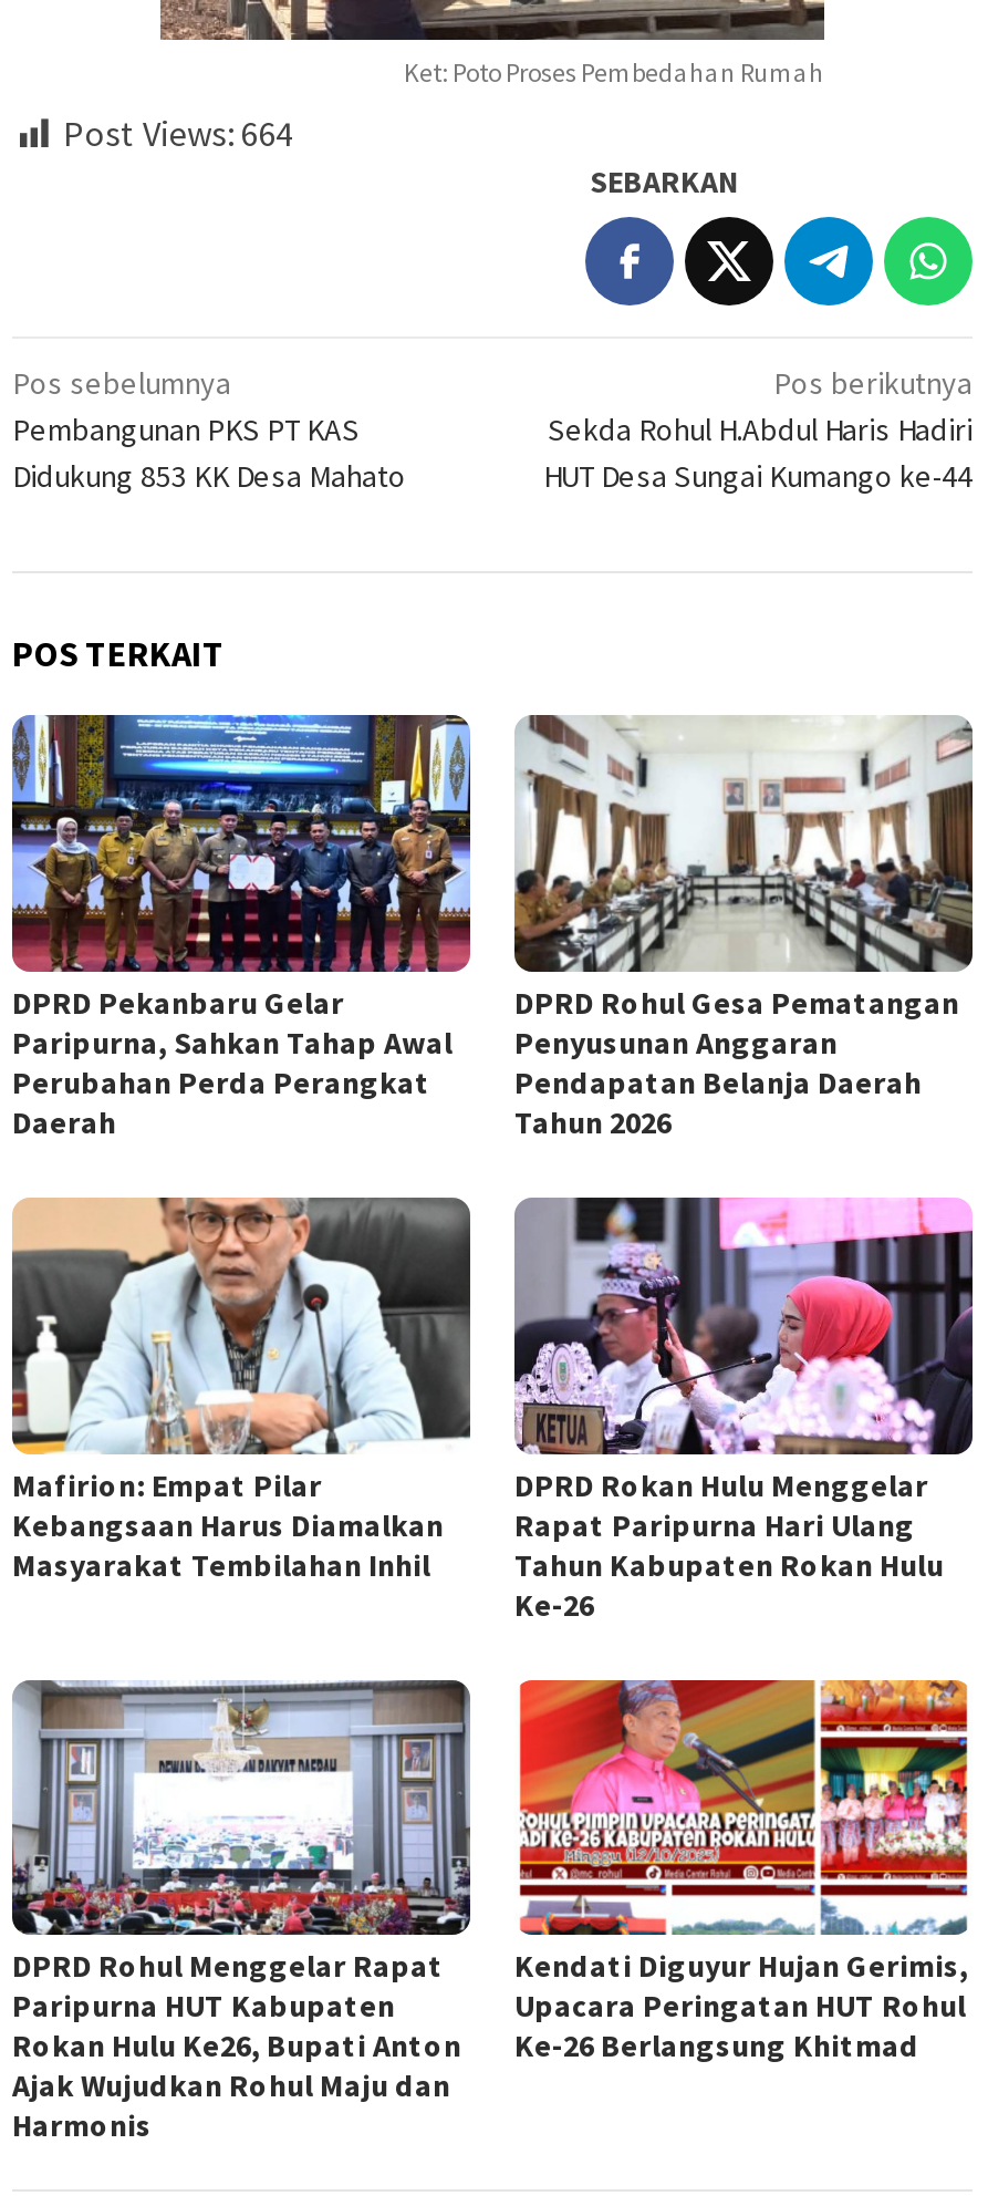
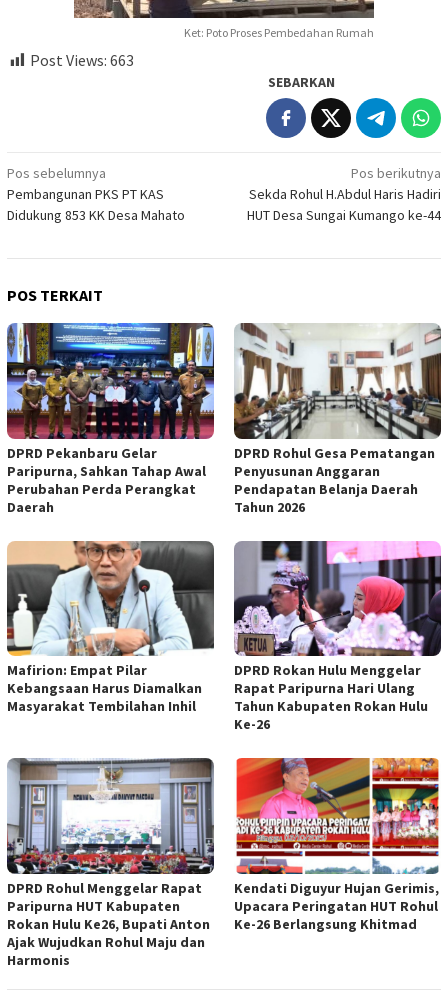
[63,110,293,155] Post Views: 664 -> [30,50,134,70] Post Views: 663

